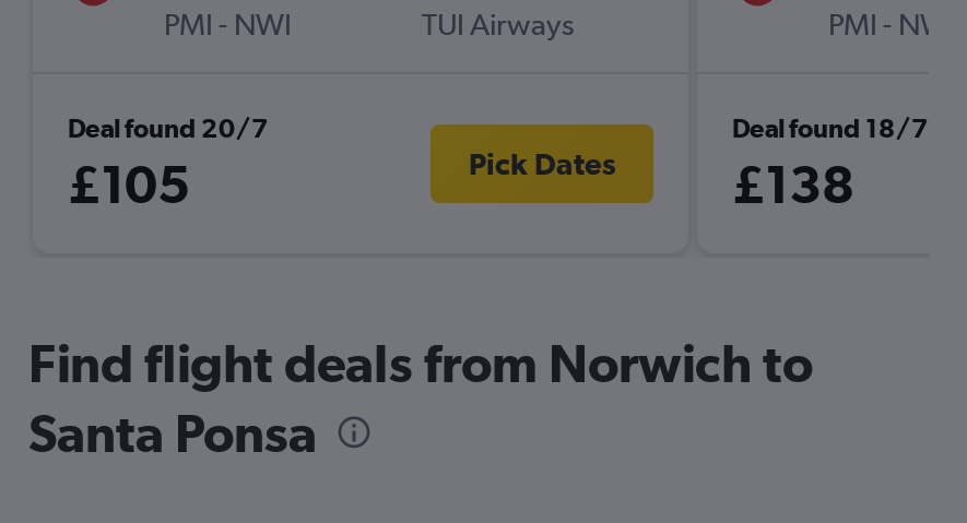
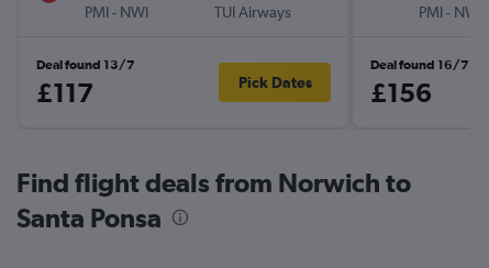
[68,114,269,144] Deal found 20/7 -> [36,57,135,72] Deal found 13/7
[732,114,929,144] Deal found 18/7 -> [370,57,469,72] Deal found 16/7
[68,153,190,214] £105 -> [36,77,93,108] £117
[732,153,854,214] £138 -> [370,77,432,108] £156

